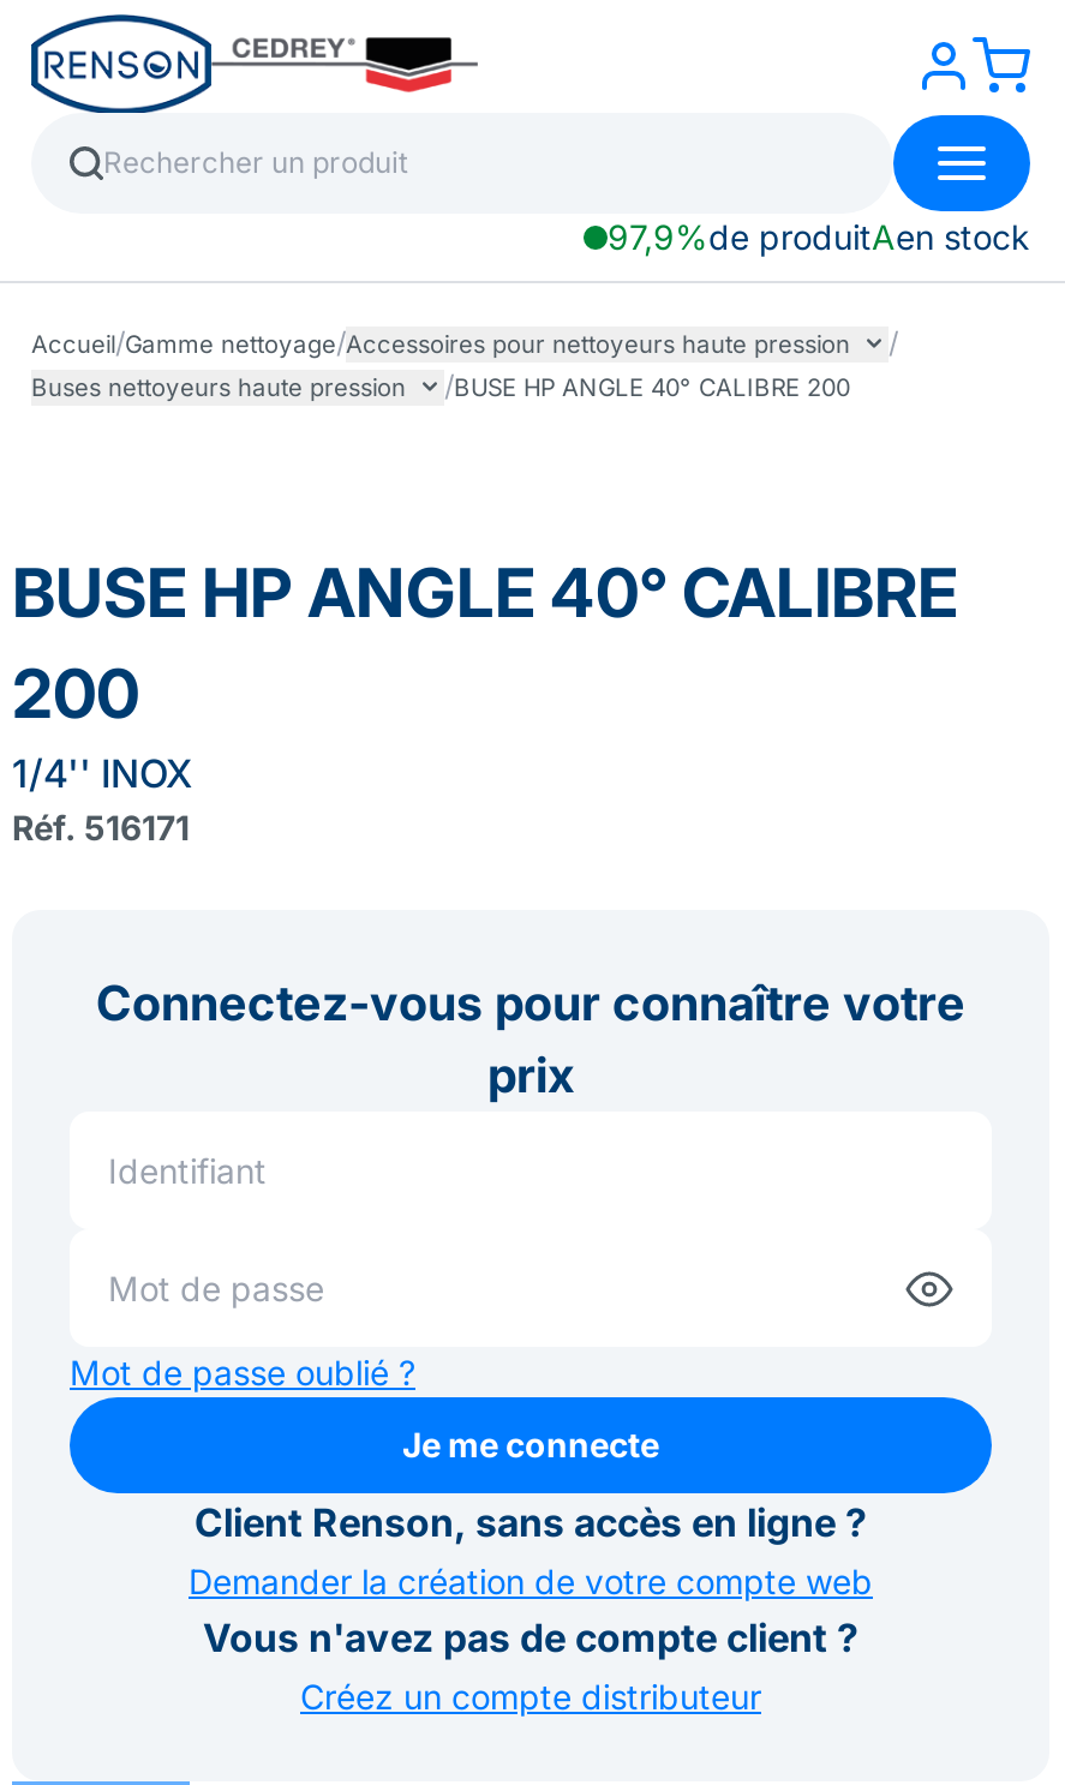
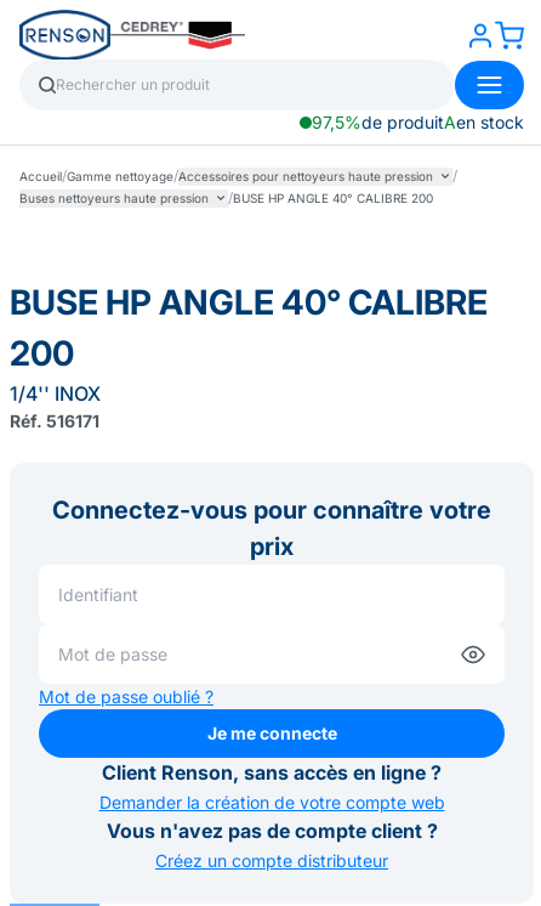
[608,216,1030,257] 97,9%de produitAen stock -> [312,112,524,132] 97,5%de produitAen stock

